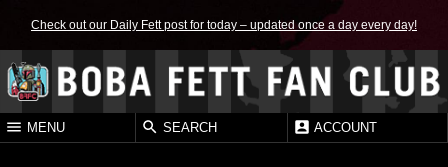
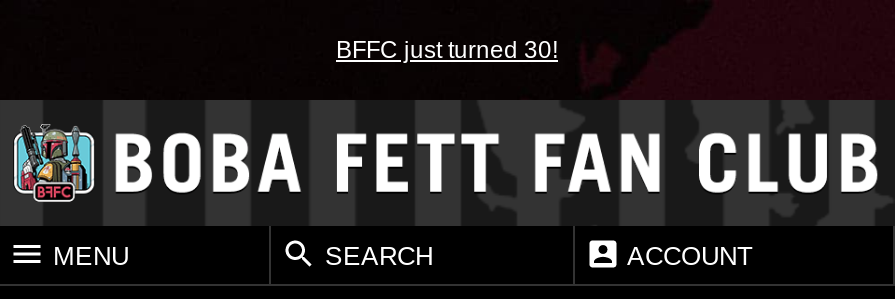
[31,18,417,32] Check out our Daily Fett post for today – updated once a day every day! -> [336,36,558,64] BFFC just turned 30!

